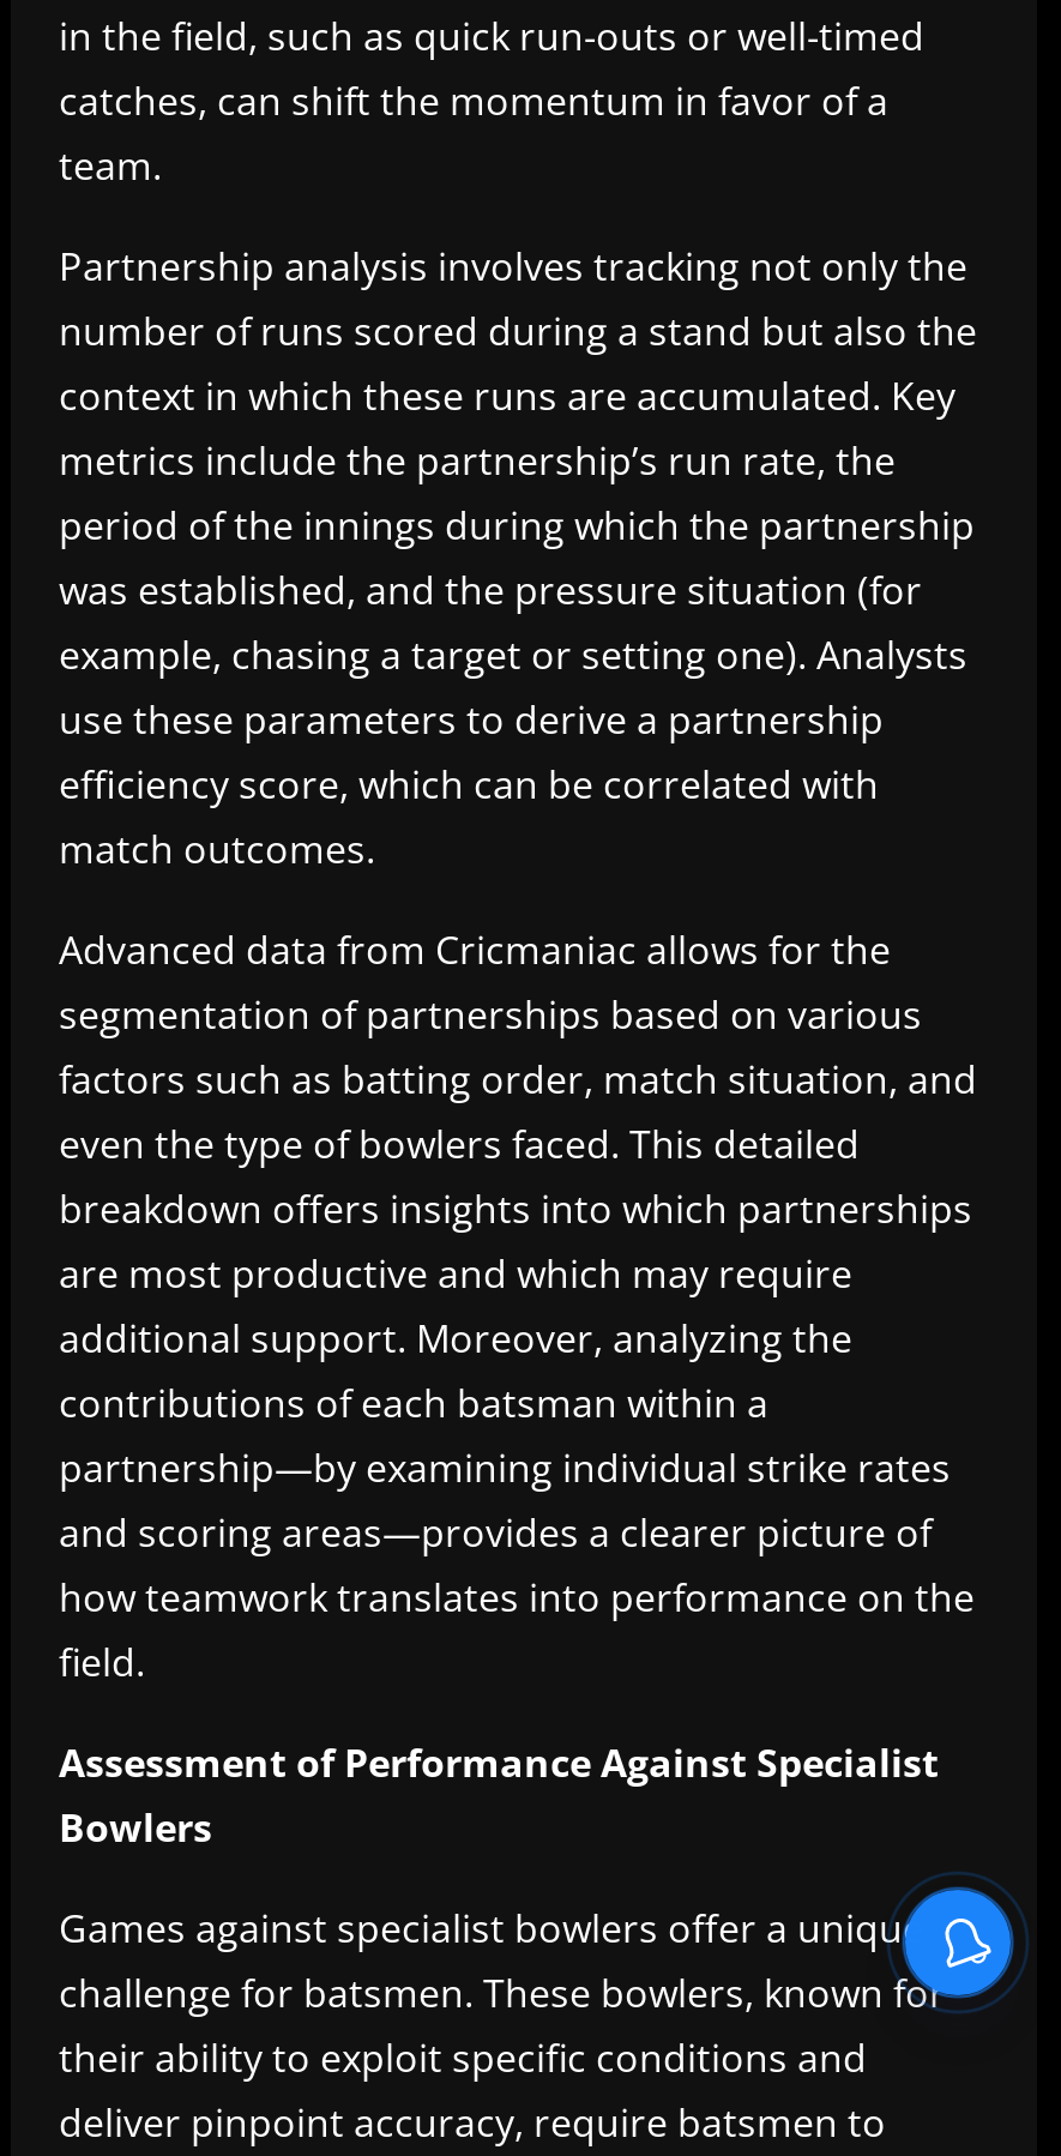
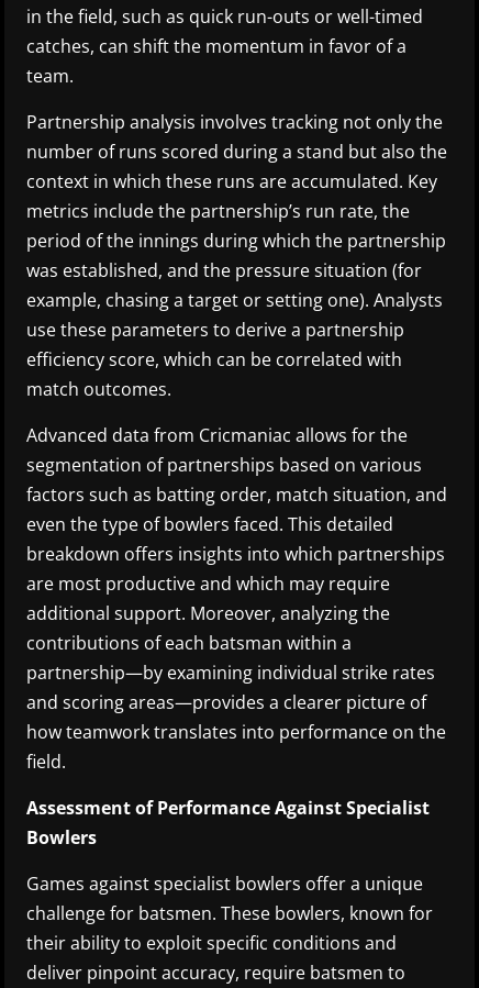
[905,1871,1027,2015] [image] -> none

